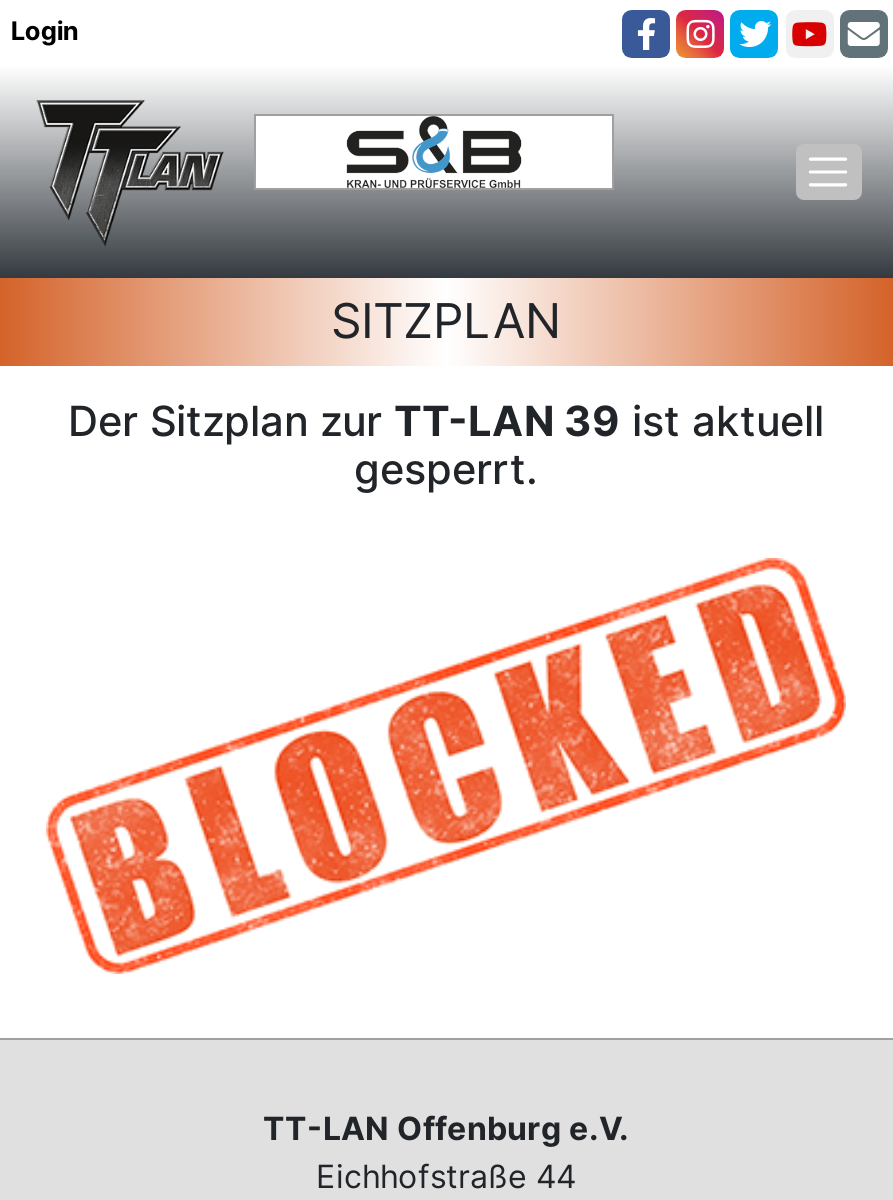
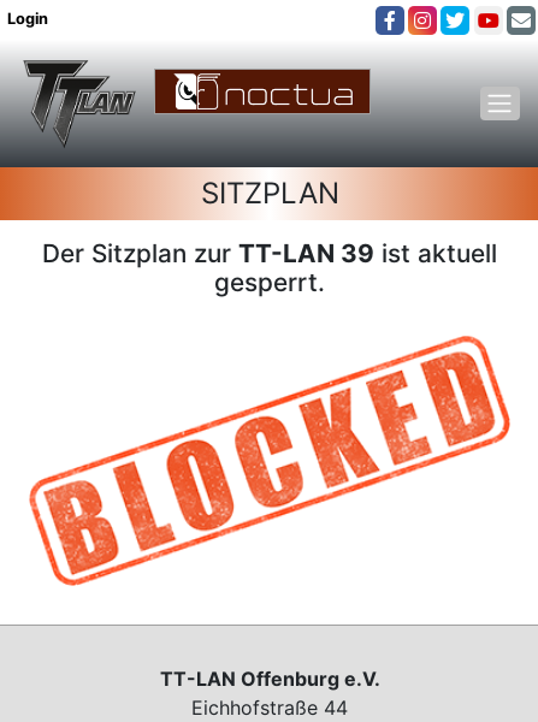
[254,114,614,190] [image] -> [154,69,371,114] [image]

